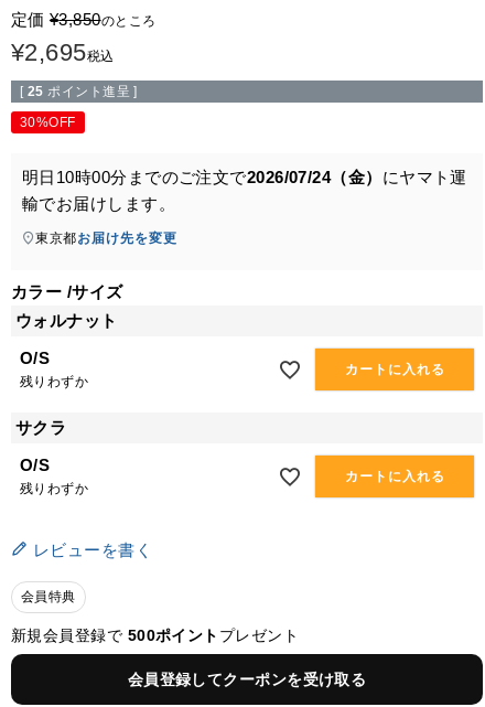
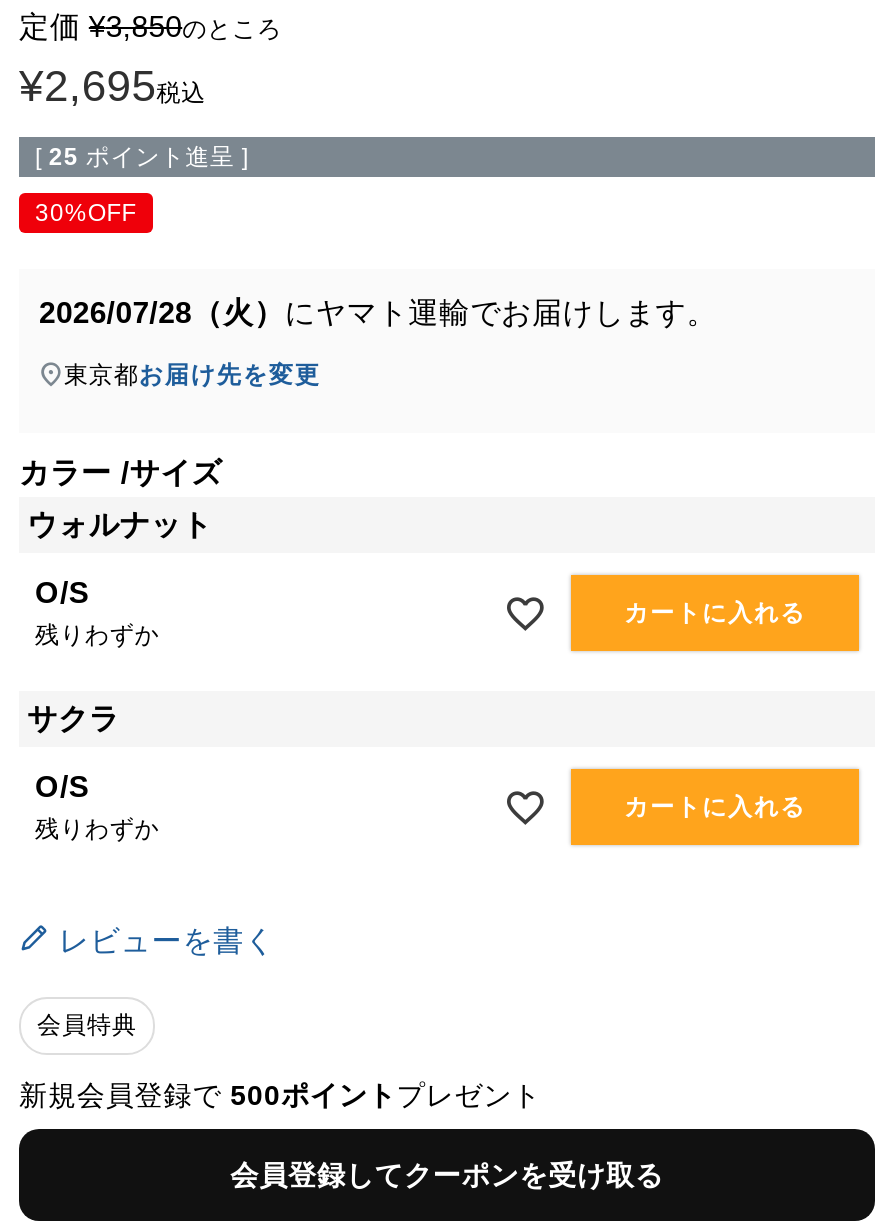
[22,168,467,213] 明日10時00分までのご注文で2026/07/24（金）にヤマト運 | 輸でお届けします。 -> [39,296,717,330] 2026/07/28（火）にヤマト運輸でお届けします。

